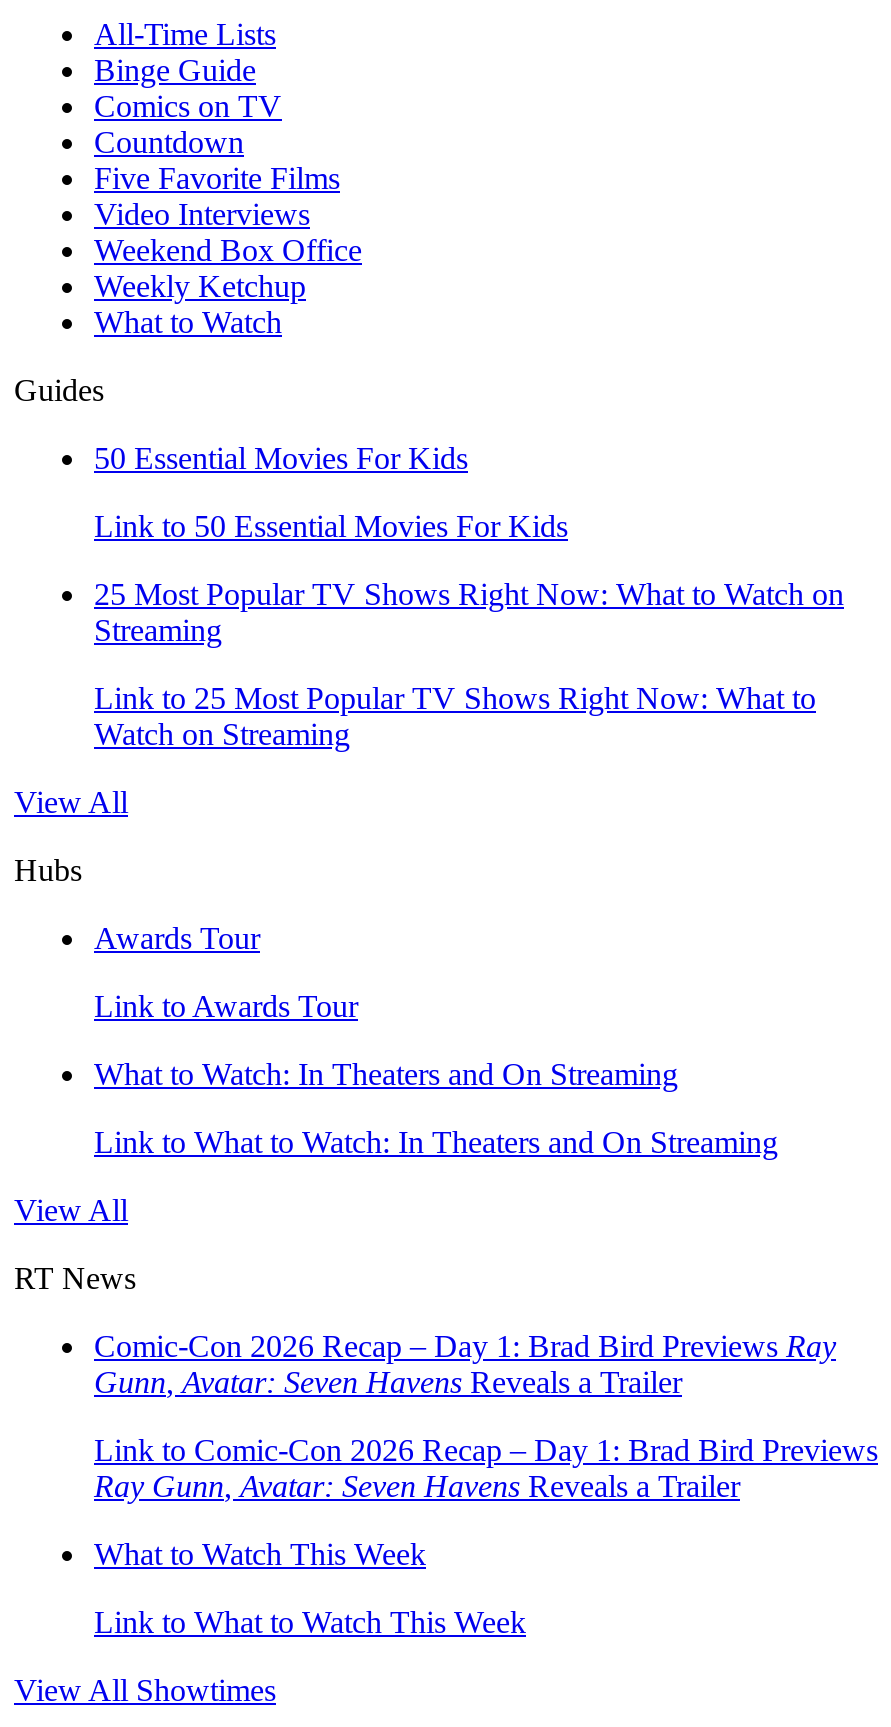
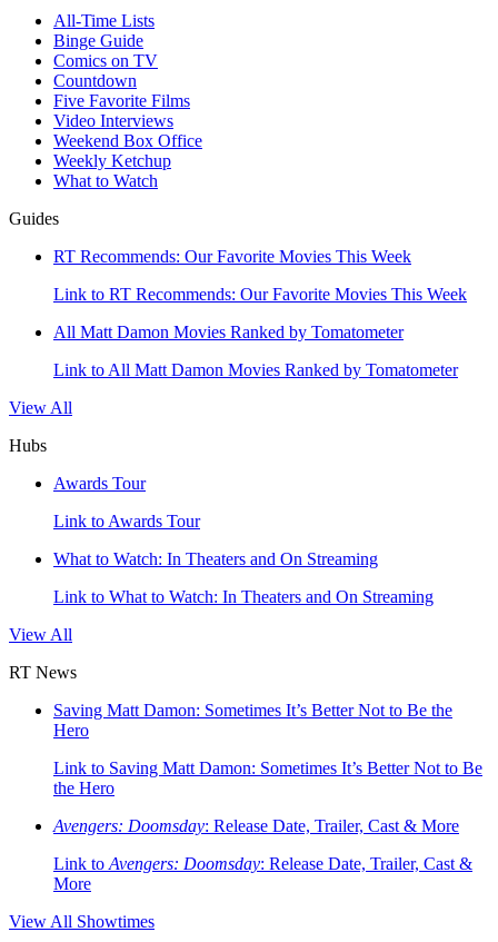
[94,441,468,475] 50 Essential Movies For Kids -> [53,247,411,266] RT Recommends: Our Favorite Movies This Week
[94,509,568,543] Link to 50 Essential Movies For Kids -> [53,285,467,304] Link to RT Recommends: Our Favorite Movies This Week
[94,577,844,647] 25 Most Popular TV Shows Right Now: What to Watch on | Streaming -> [53,323,404,341] All Matt Damon Movies Ranked by Tomatometer
[94,681,816,751] Link to 25 Most Popular TV Shows Right Now: What to | Watch on Streaming -> [53,360,458,379] Link to All Matt Damon Movies Ranked by Tomatometer
moved [14,785,778,1295] -> [9,398,434,682]: View All | Hubs | Awards Tour | Link to Awards Tour | What to Watch: In Theaters and On Streaming | Link to What to Watch: In Theaters and On Streaming | View All | RT News
[94,1329,836,1399] Comic-Con 2026 Recap – Day 1: Brad Bird Previews Ray | Gunn, Avatar: Seven Havens Reveals a Trailer -> [53,701,452,740] Saving Matt Damon: Sometimes It’s Better Not to Be the | Hero
[94,1433,878,1503] Link to Comic-Con 2026 Recap – Day 1: Brad Bird Previews | Ray Gunn, Avatar: Seven Havens Reveals a Trailer -> [53,758,482,797] Link to Saving Matt Damon: Sometimes It’s Better Not to Be | the Hero
[94,1537,426,1571] What to Watch This Week -> [53,816,459,835] Avengers: Doomsday: Release Date, Trailer, Cast & More
[94,1605,526,1639] Link to What to Watch This Week -> [53,854,472,893] Link to Avengers: Doomsday: Release Date, Trailer, Cast & | More

